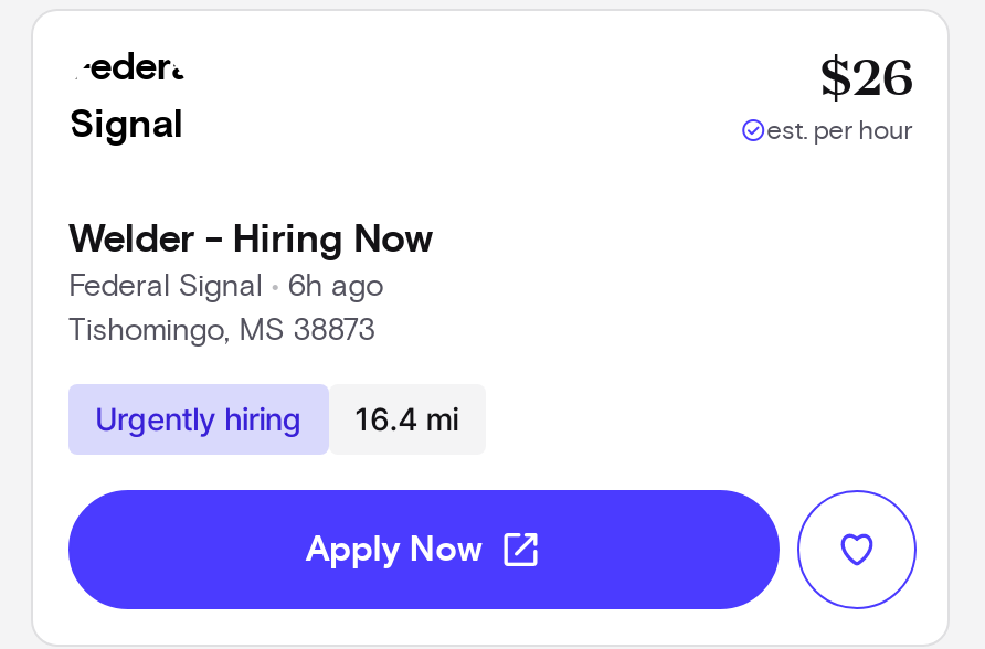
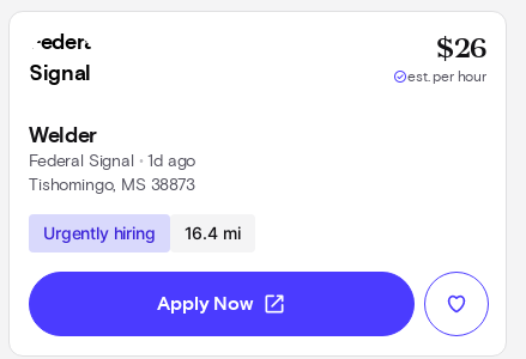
[68,221,433,302] Welder - Hiring Now | Federal Signal • 6h ago -> [29,126,196,170] Welder | Federal Signal • 1d ago

